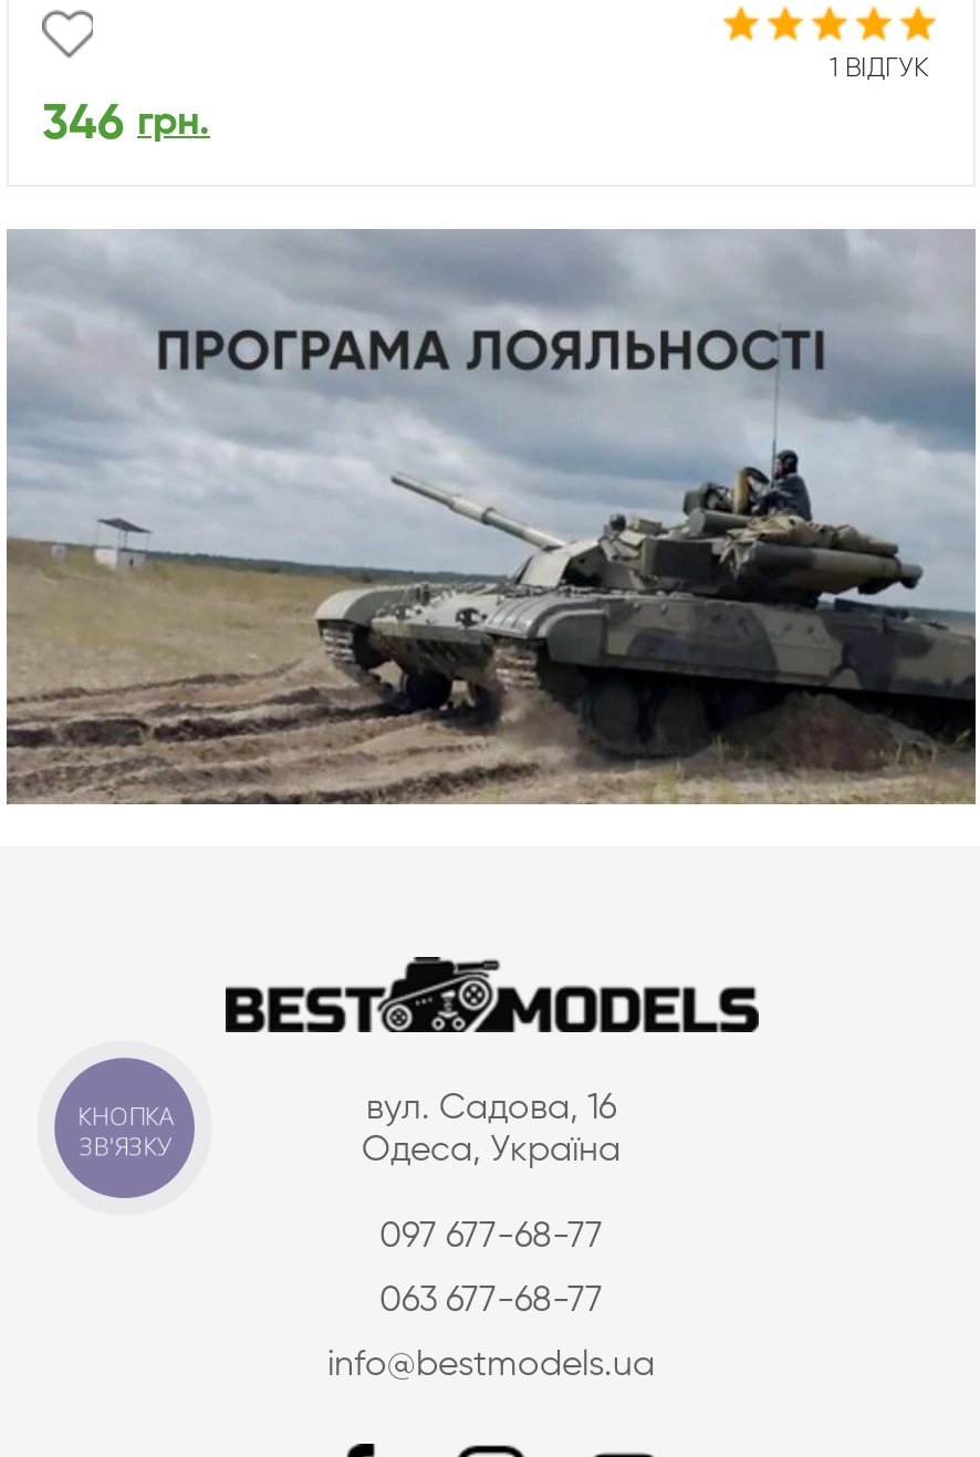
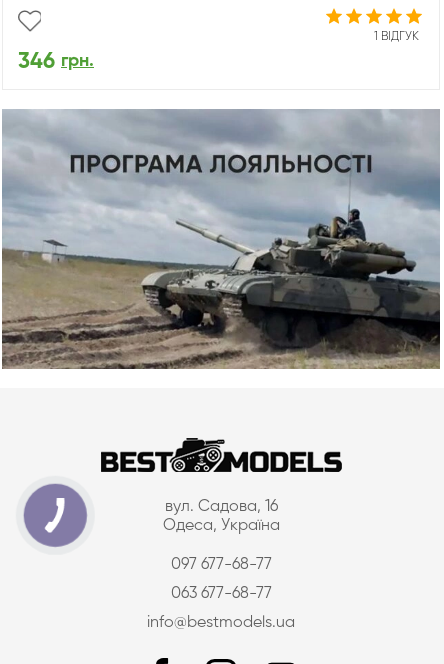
[78,1099,173,1163] КНОПКА | ЗВ'ЯЗКУ -> none

